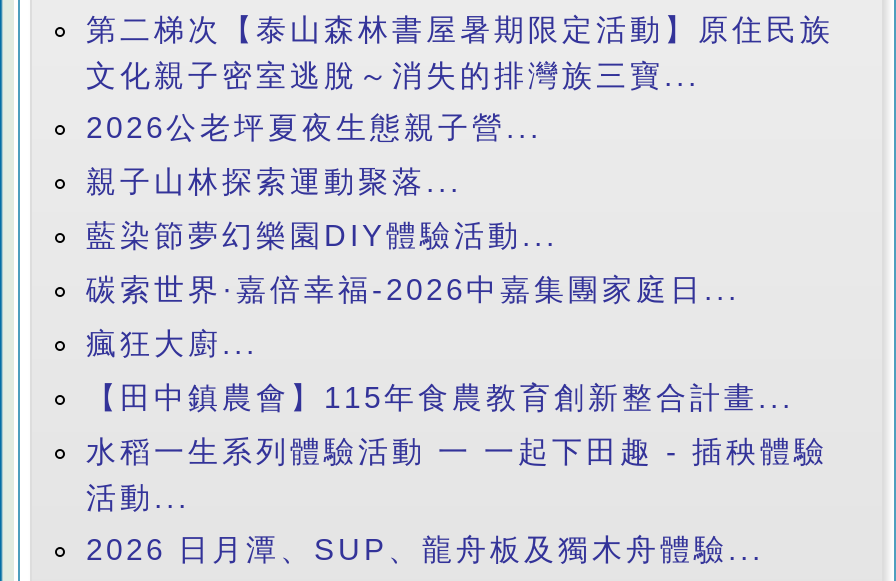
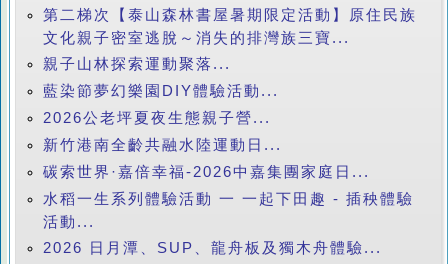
moved [86,109,542,143] -> [43,109,271,126]: 2026公老坪夏夜生態親子營...
none -> [43,136,282,153] 新竹港南全齡共融水陸運動日...
moved [86,271,740,305] -> [43,163,370,180]: 碳索世界·嘉倍幸福-2026中嘉集團家庭日...
[86,325,794,413] 瘋狂大廚... | 【田中鎮農會】115年食農教育創新整合計畫... -> none

